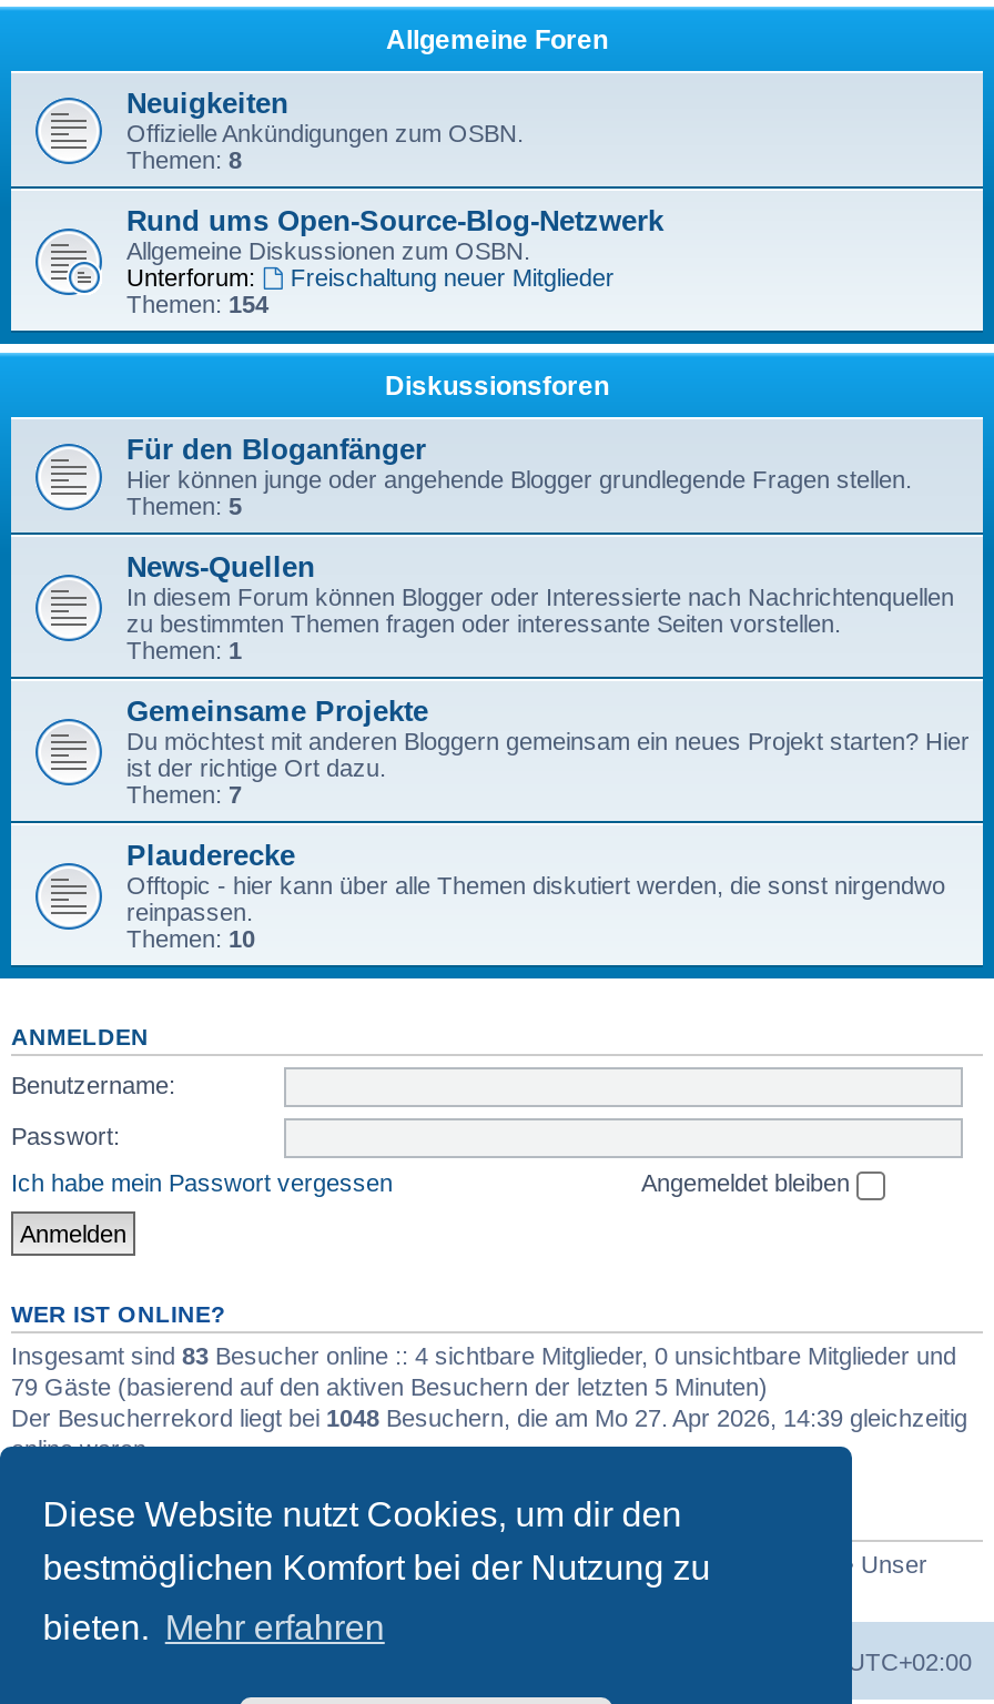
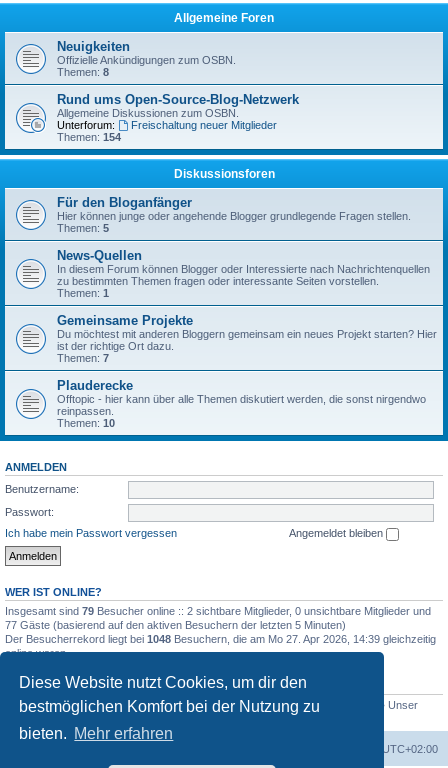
[11,1341,956,1368] Insgesamt sind 83 Besucher online :: 4 sichtbare Mitglieder, 0 unsichtbare Mitglieder und -> [5,605,431,617] Insgesamt sind 79 Besucher online :: 2 sichtbare Mitglieder, 0 unsichtbare Mitglieder und
[11,1373,768,1399] 79 Gäste (basierend auf den aktiven Besuchern der letzten 5 Minuten) -> [5,619,346,631] 77 Gäste (basierend auf den aktiven Besuchern der letzten 5 Minuten)

